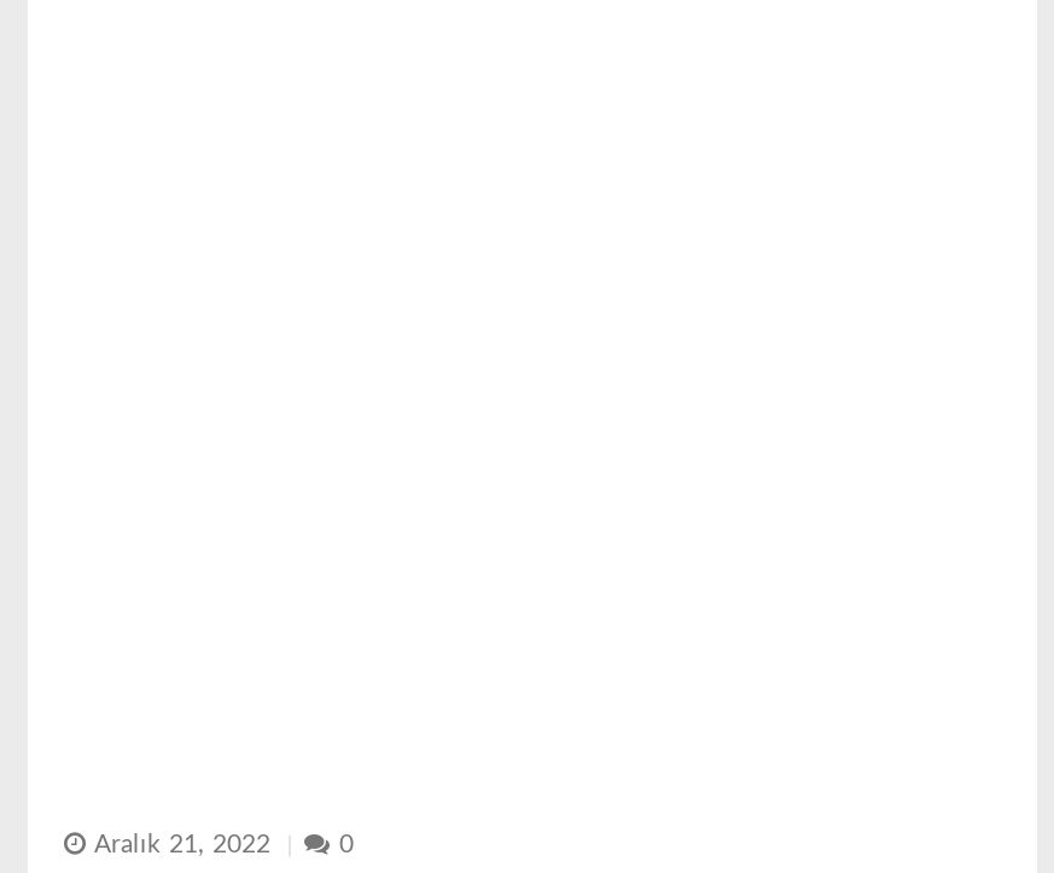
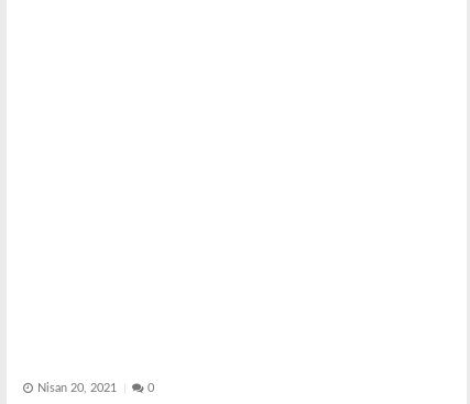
[94,834,270,858] Aralık 21, 2022 -> [37,384,116,395] Nisan 20, 2021

